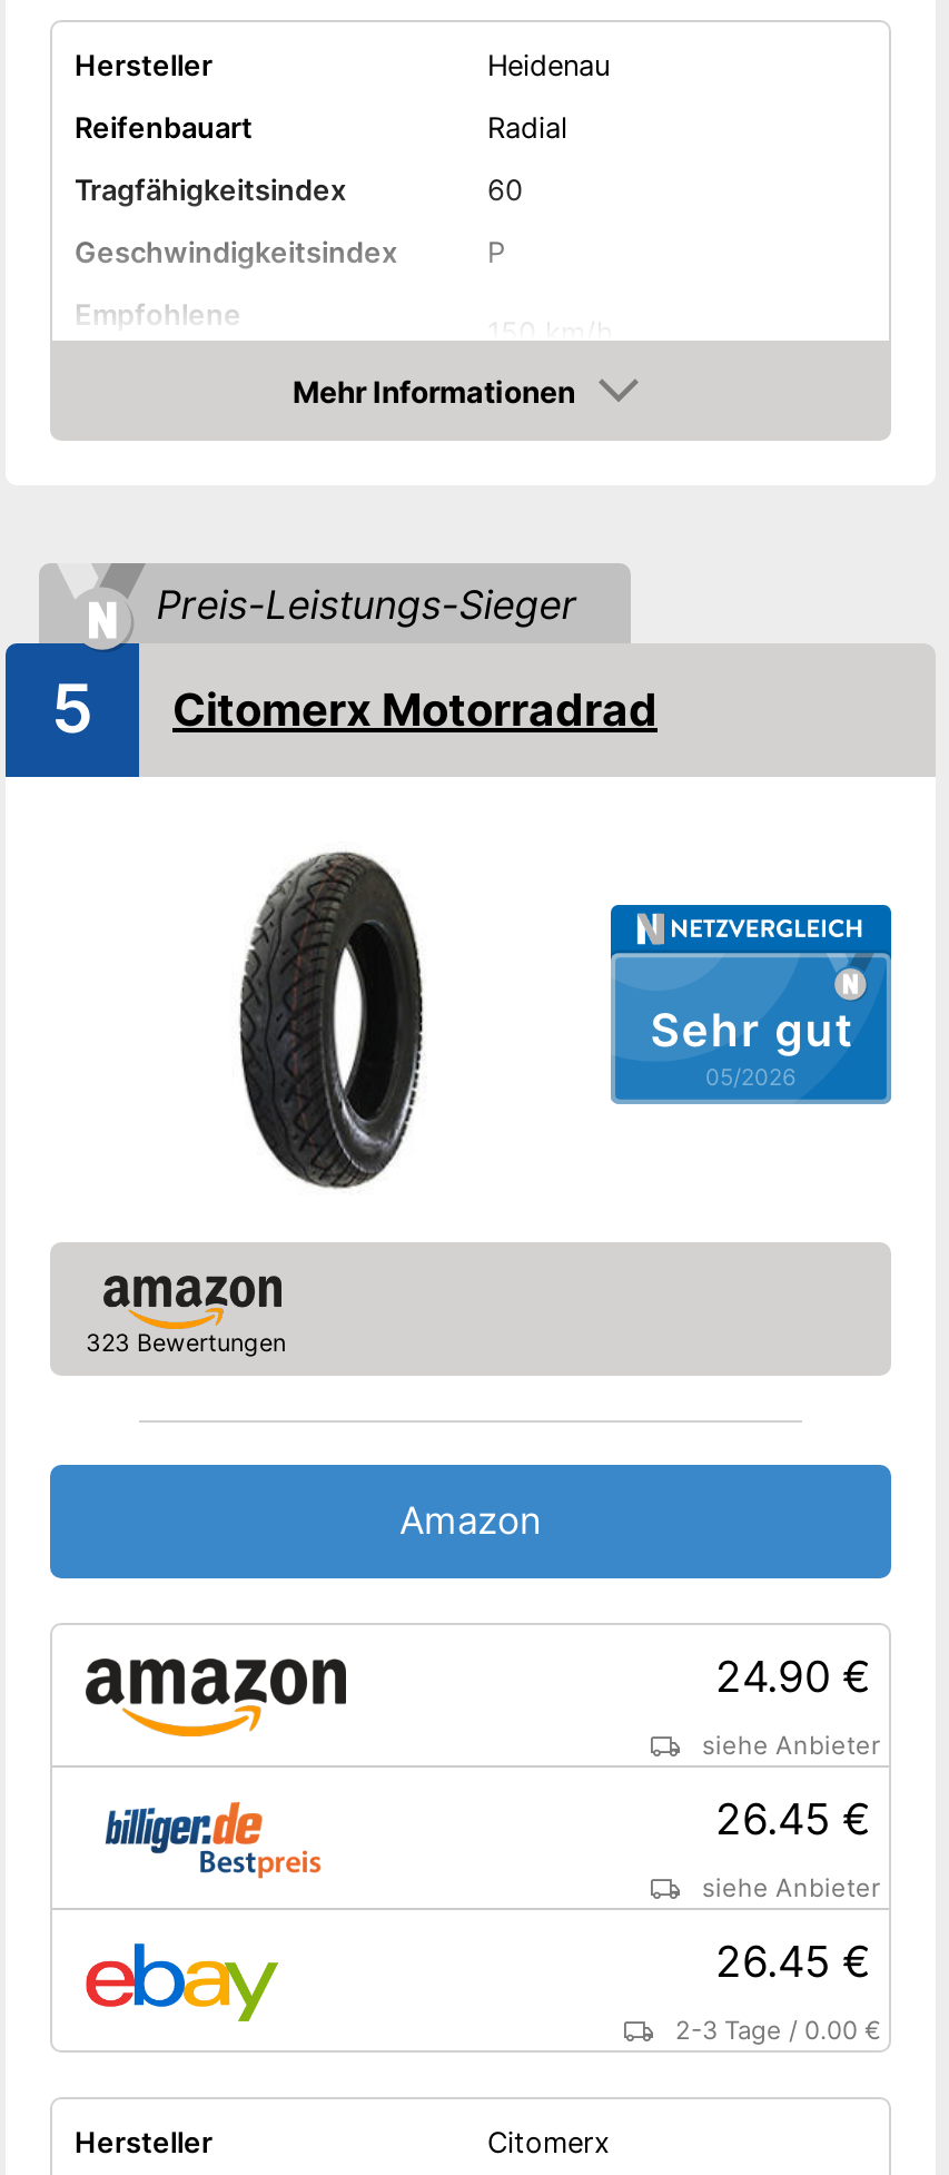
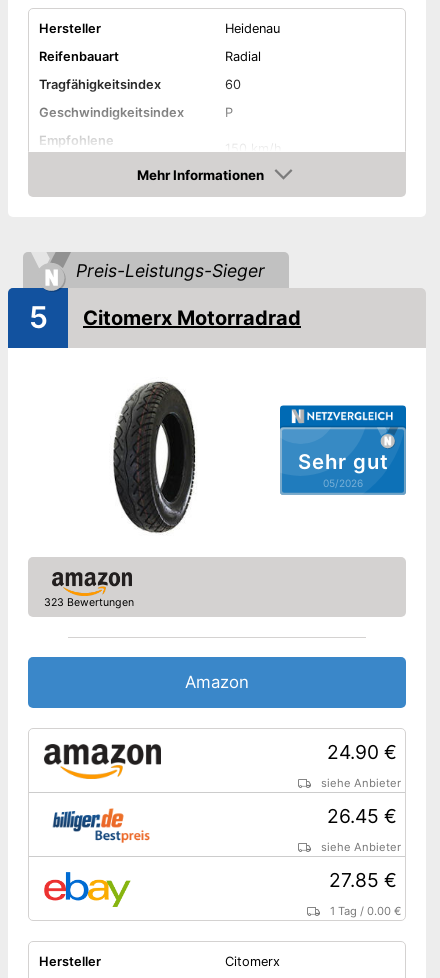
[715,1933,871,1987] 26.45 € -> [329,867,397,891] 27.85 €
[675,2015,880,2046] 2-3 Tage / 0.00 € -> [330,904,401,918] 1 Tag / 0.00 €

